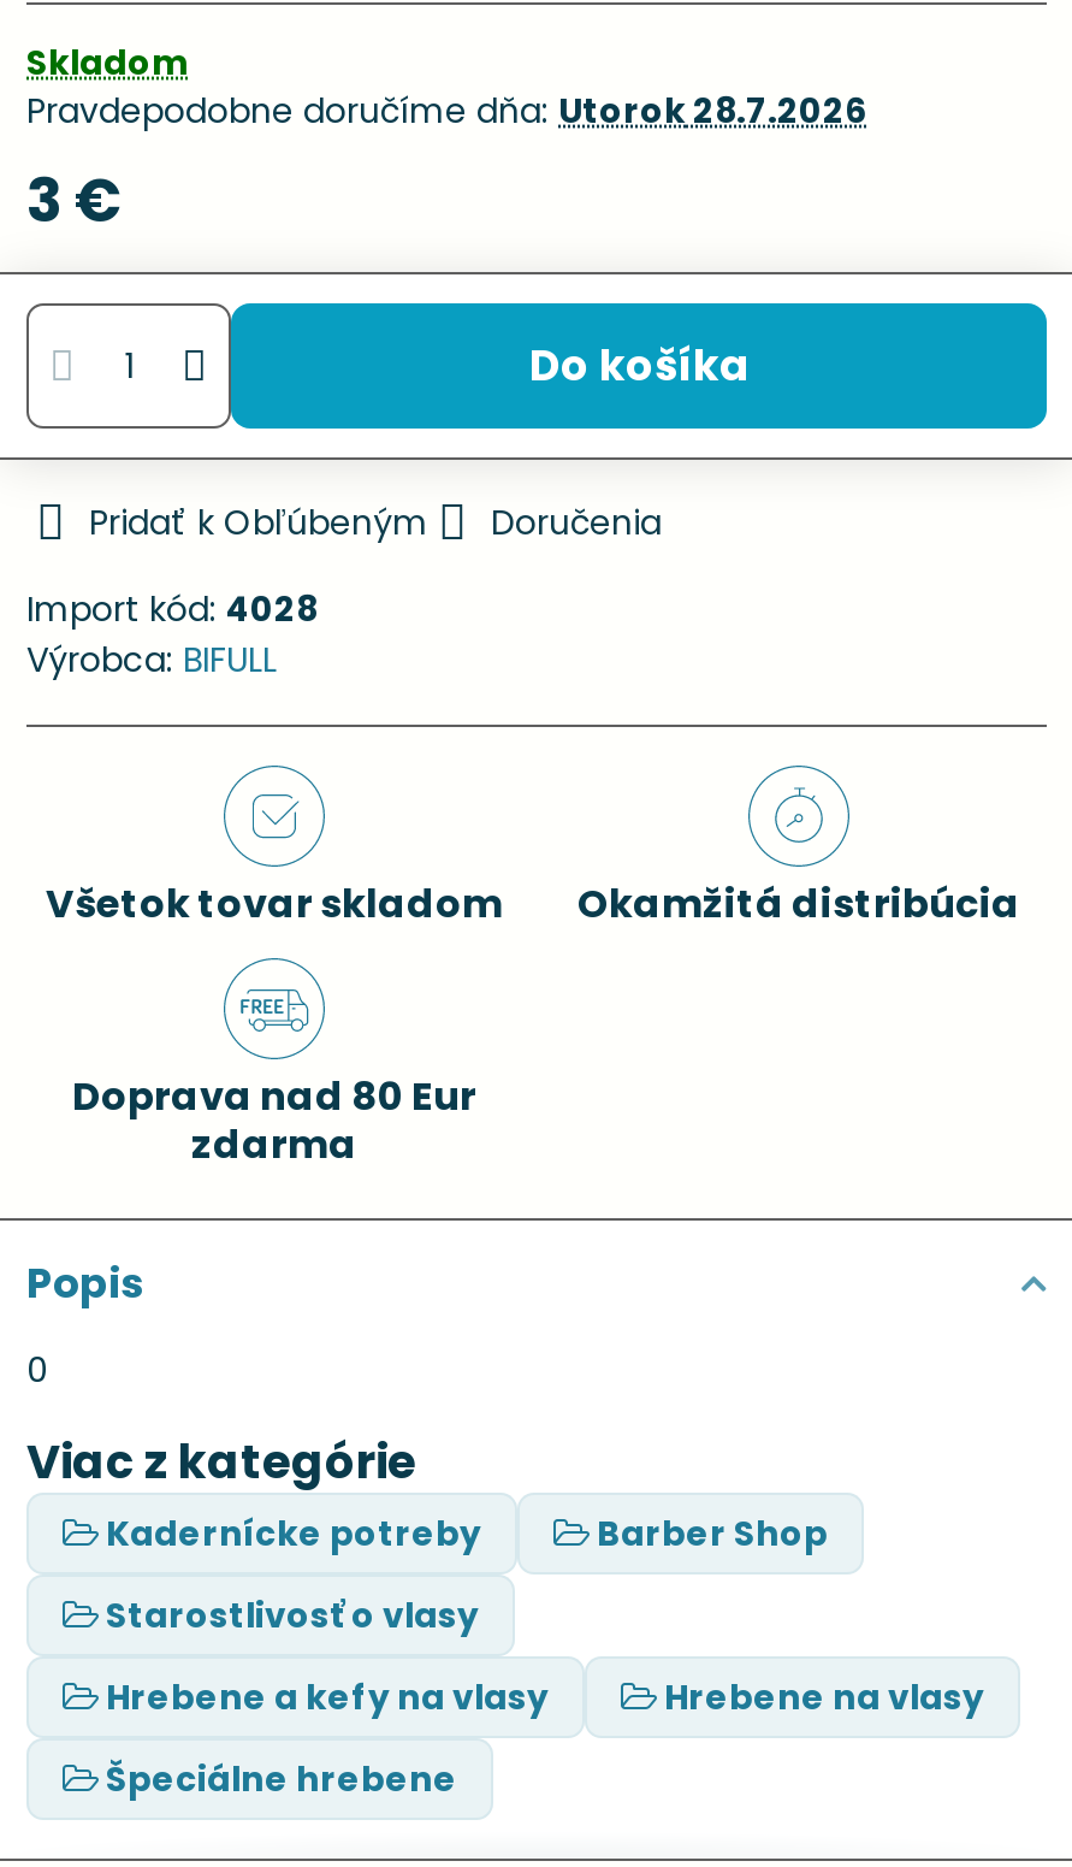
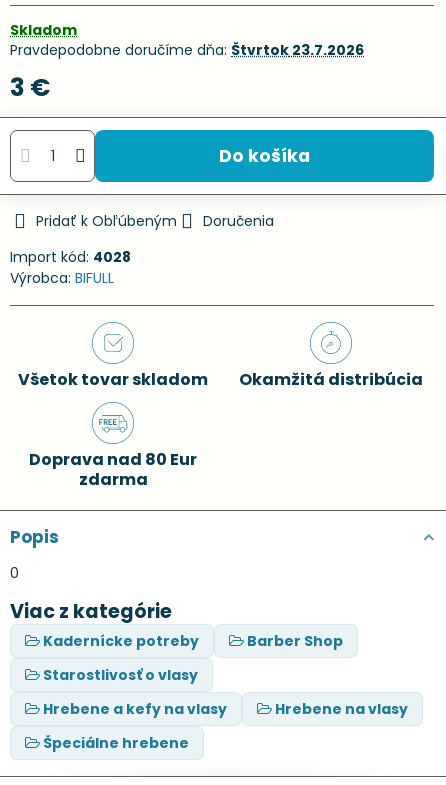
[26,87,866,135] Pravdepodobne doručíme dňa: Utorok 28.7.2026 -> [10,40,364,60] Pravdepodobne doručíme dňa: Štvrtok 23.7.2026

